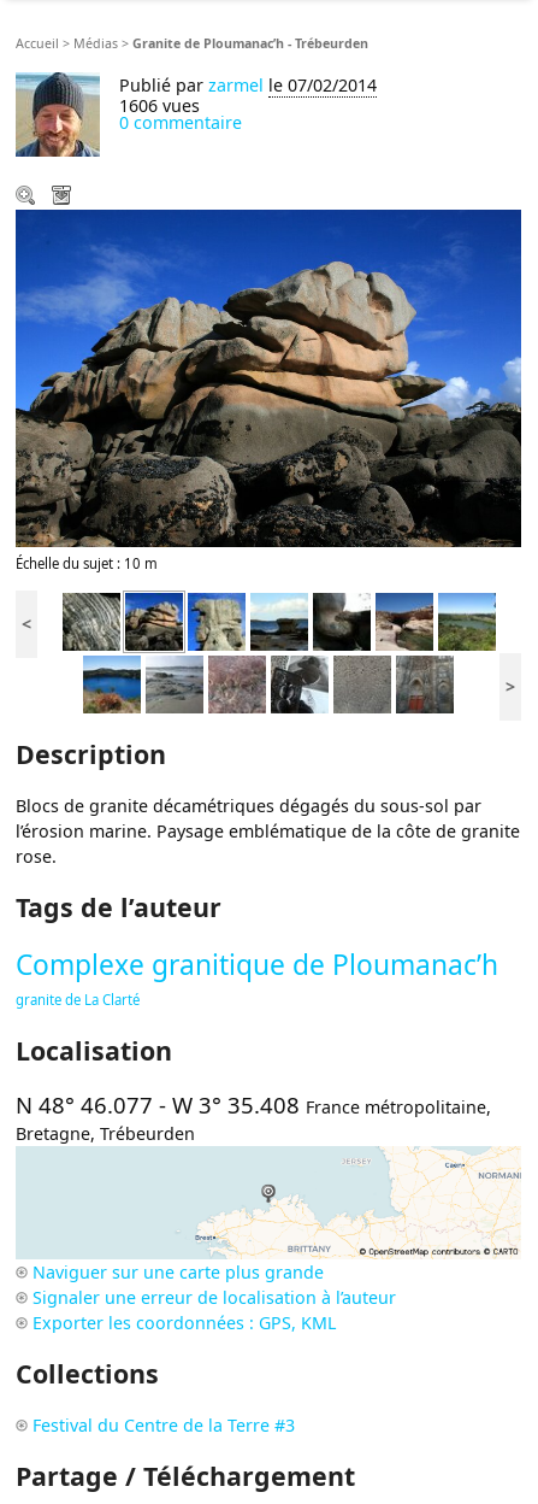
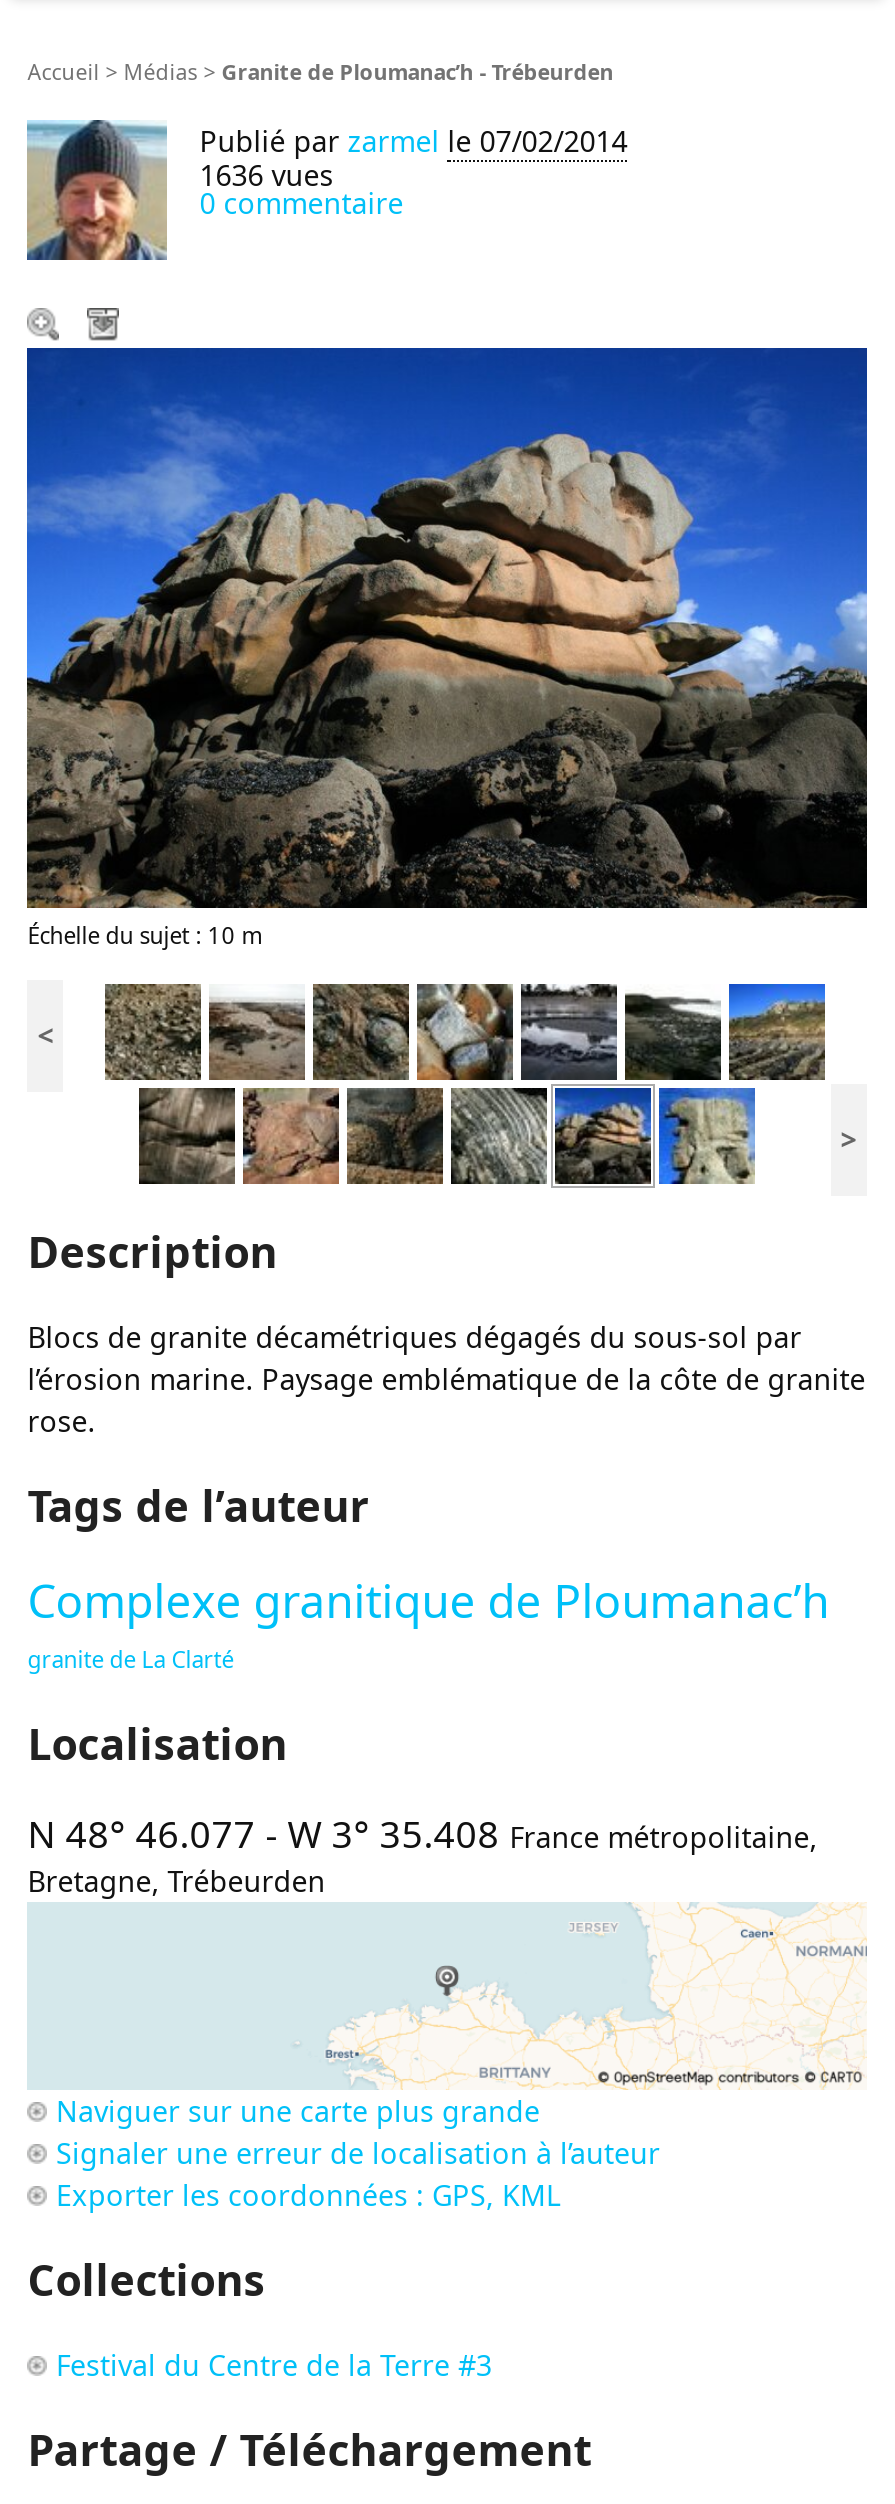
[119,94,200,117] 1606 vues -> [199,156,333,194] 1636 vues
[63,591,496,715] [image] -> [105,982,827,1186] [image]

